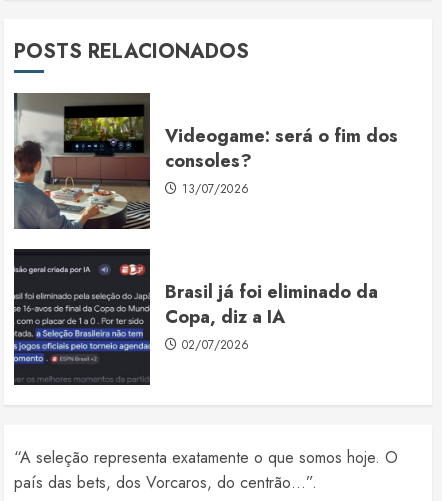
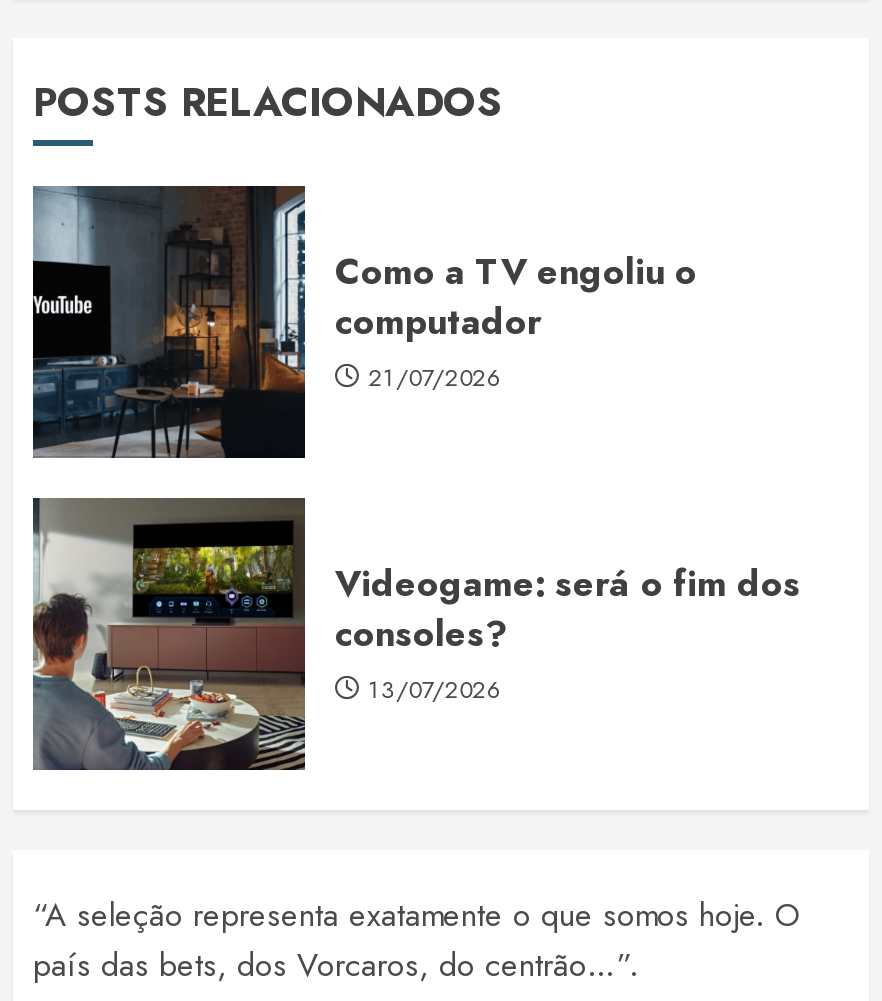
none -> [31,186,697,458] [image] | Como a TV engoliu o | computador | 21/07/2026
moved [12,92,398,230] -> [29,496,801,772]: [image] | Videogame: será o fim dos | consoles? | 13/07/2026
[13,249,378,385] [image] | Brasil já foi eliminado da | Copa, diz a IA | 02/07/2026 -> none

